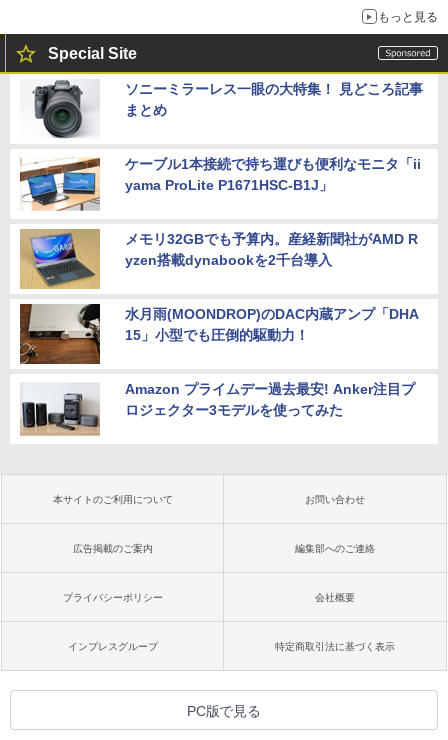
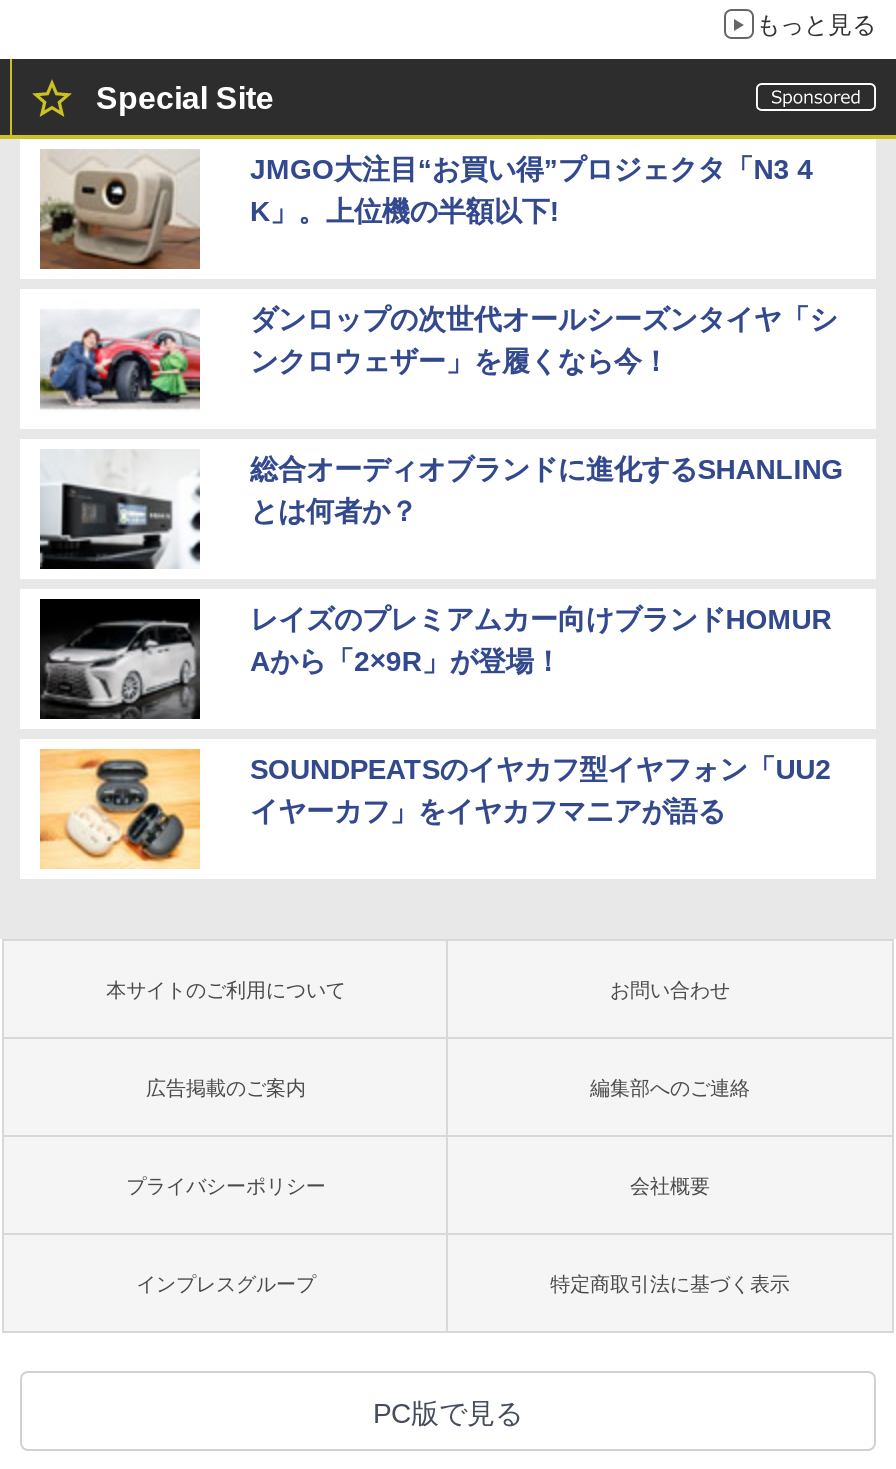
[20,80,423,139] [image] | ソニーミラーレス一眼の大特集！ 見どころ記事 | まとめ -> [38,149,813,271] [image] | JMGO大注目“お買い得”プロジェクタ「N3 4 | K」。上位機の半額以下!
[19,156,421,212] [image] | ケーブル1本接続で持ち運びも便利なモニタ「ii | yama ProLite P1671HSC-B1J」 -> [38,304,837,411] [image] | ダンロップの次世代オールシーズンタイヤ「シ | ンクロウェザー」を履くなら今！
[19,228,418,290] [image] | メモリ32GBでも予算内。産経新聞社がAMD R | yzen搭載dynabookを2千台導入 -> [38,449,843,571] [image] | 総合オーディオブランドに進化するSHANLING | とは何者か？
[19,303,419,365] [image] | 水月雨(MOONDROP)のDAC内蔵アンプ「DHA | 15」小型でも圧倒的駆動力！ -> [38,597,831,721] [image] | レイズのプレミアムカー向けブランドHOMUR | Aから「2×9R」が登場！
[20,379,415,439] [image] | Amazon プライムデー過去最安! Anker注目プ | ロジェクター3モデルを使ってみた -> [38,747,831,869] [image] | SOUNDPEATSのイヤカフ型イヤフォン「UU2 | イヤーカフ」をイヤカフマニアが語る

